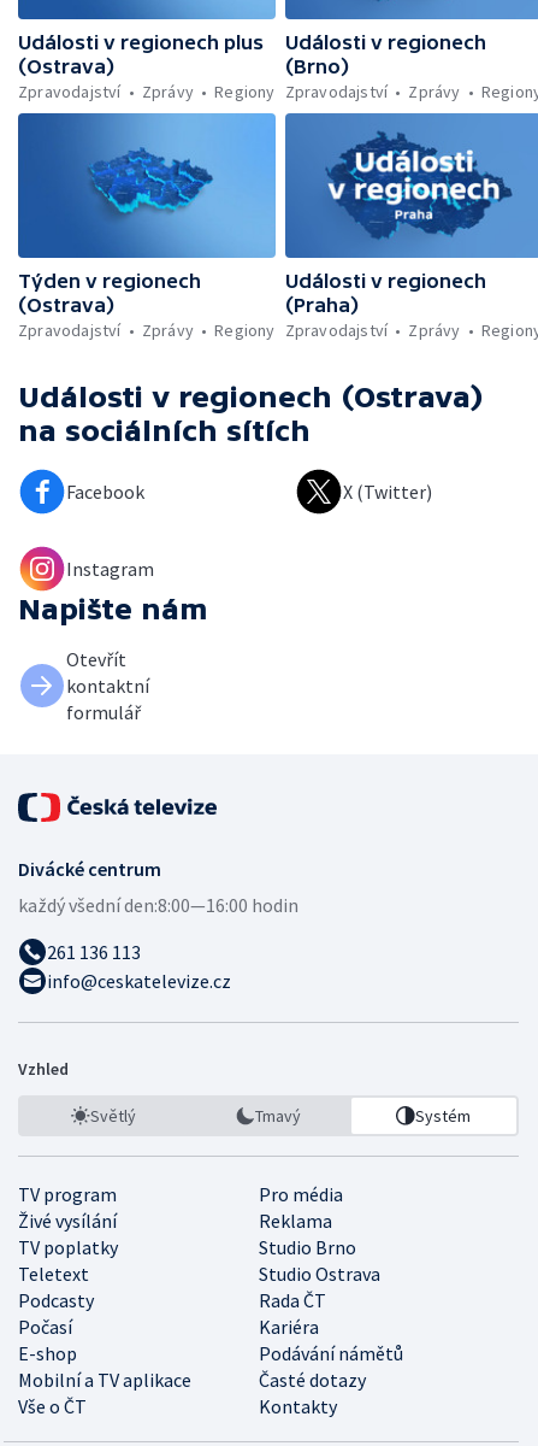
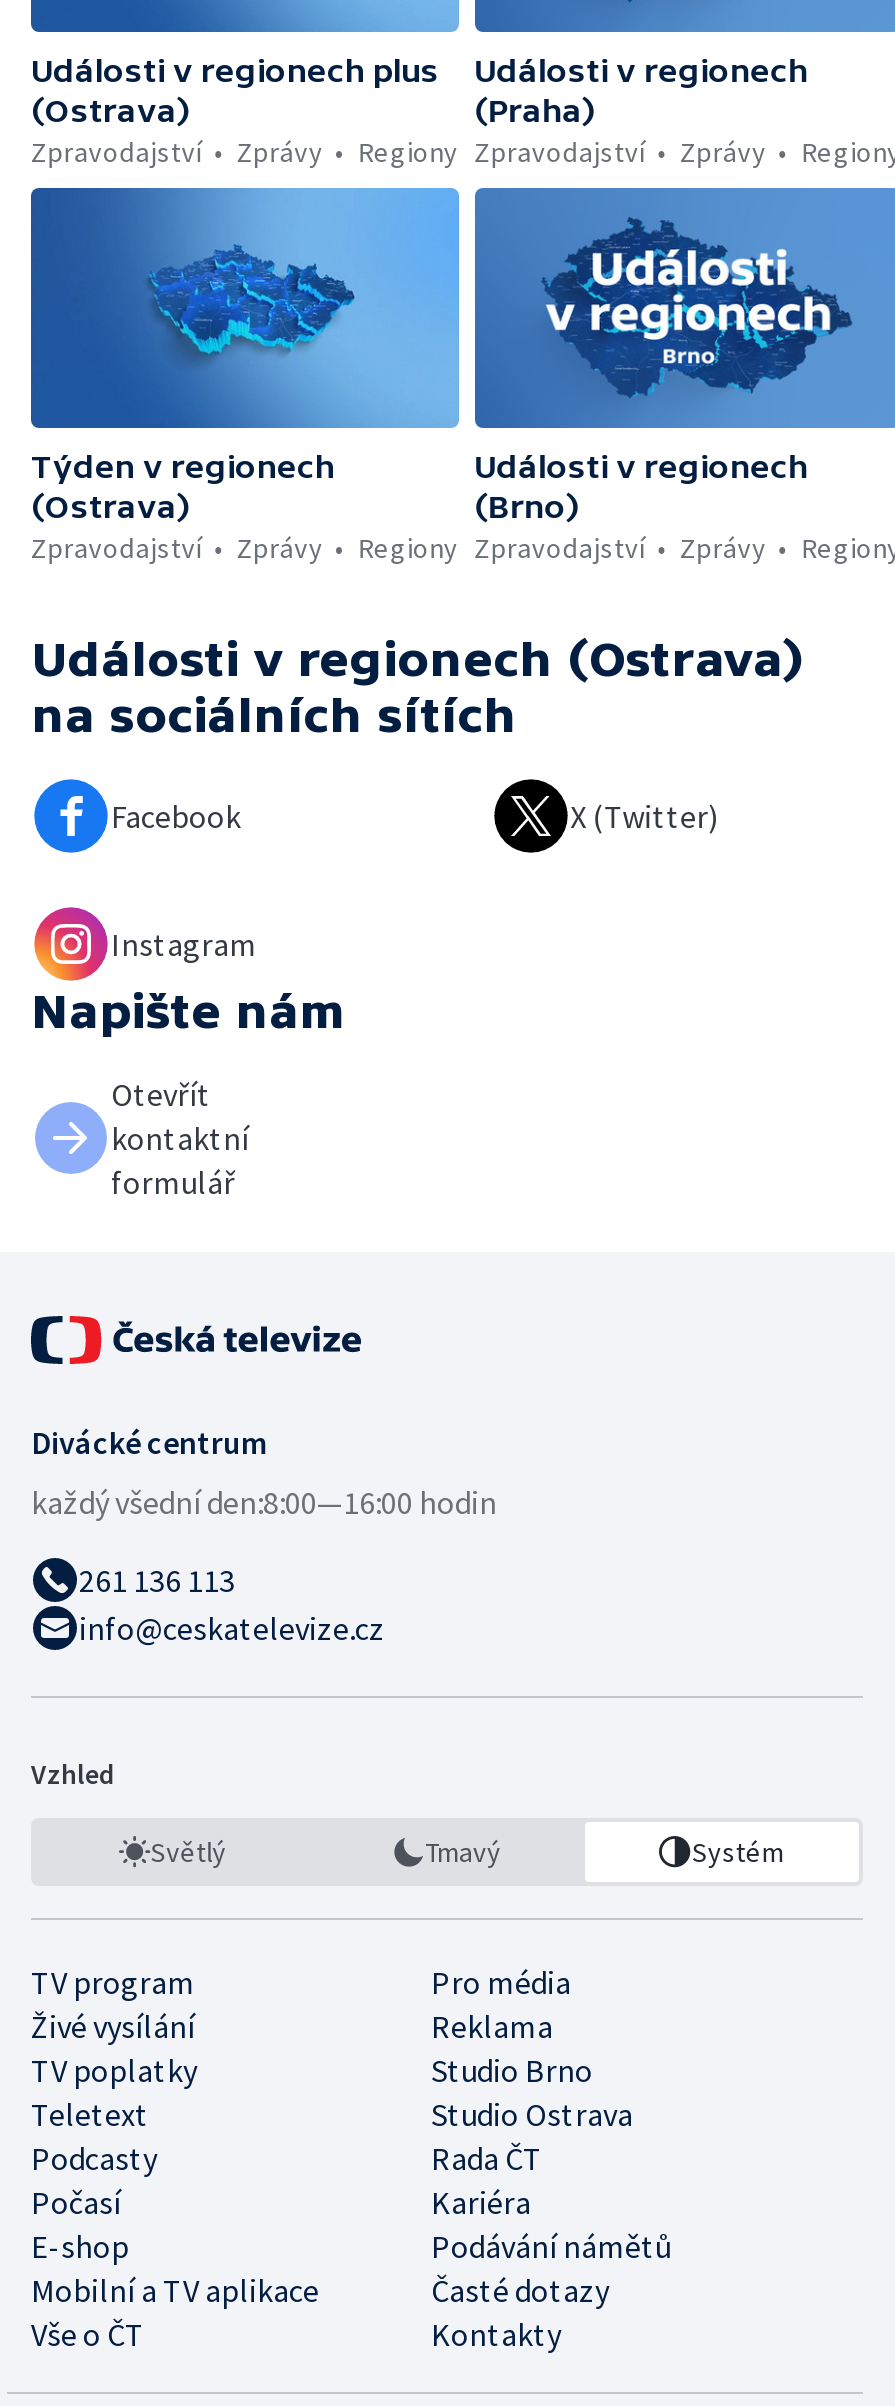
moved [285,56,349,77] -> [474,489,580,525]: (Brno)
moved [285,294,358,316] -> [474,92,596,128]: (Praha)

